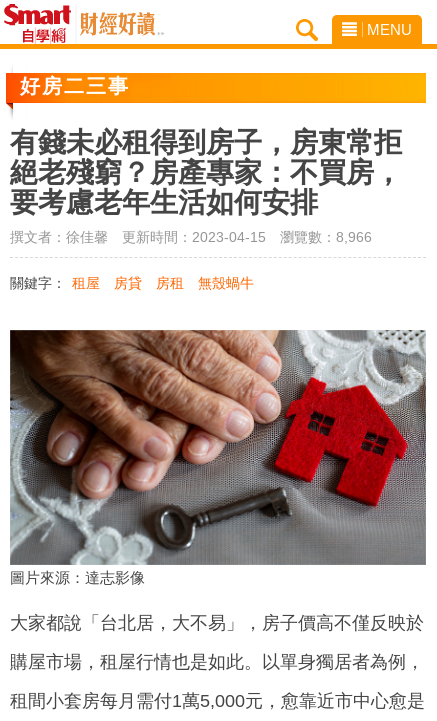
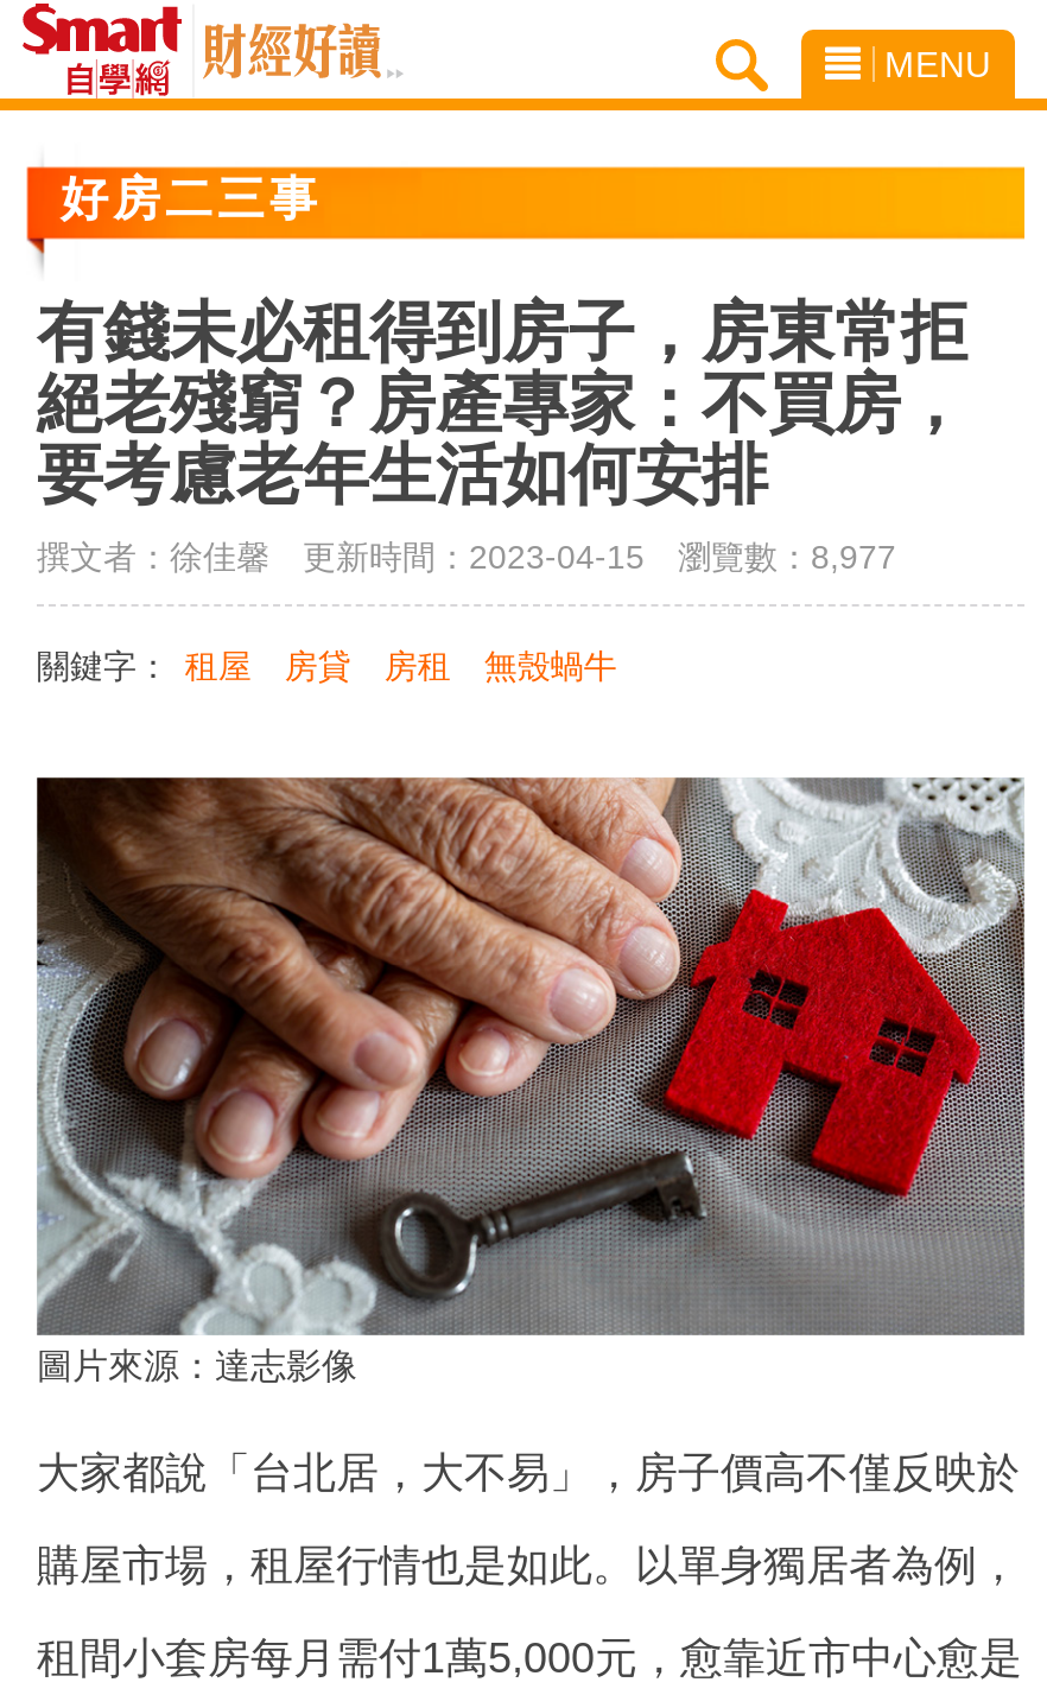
[10,229,372,245] 撰文者：徐佳馨 更新時間：2023-04-15 瀏覽數：8,966 -> [37,538,896,576] 撰文者：徐佳馨 更新時間：2023-04-15 瀏覽數：8,977

